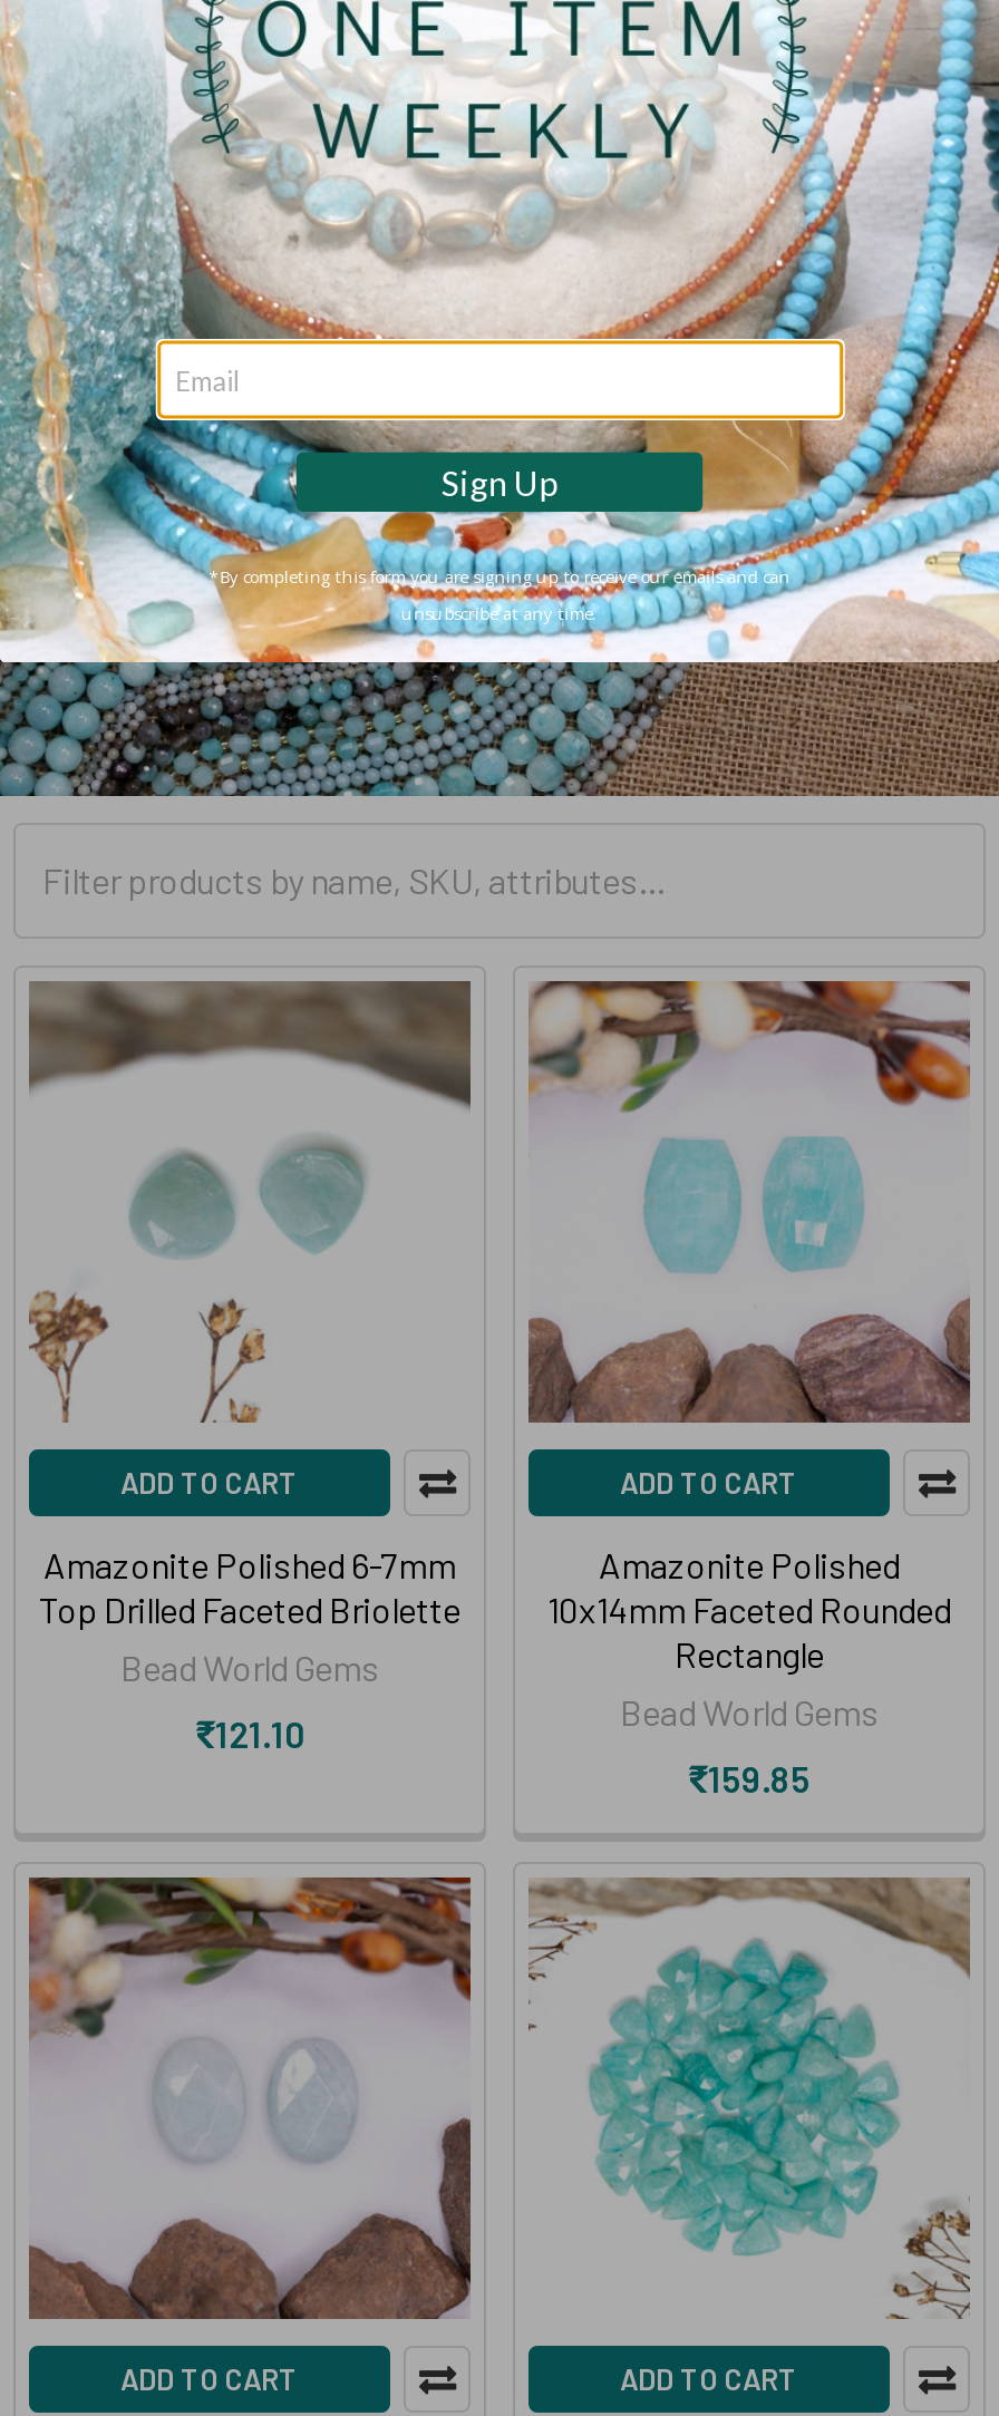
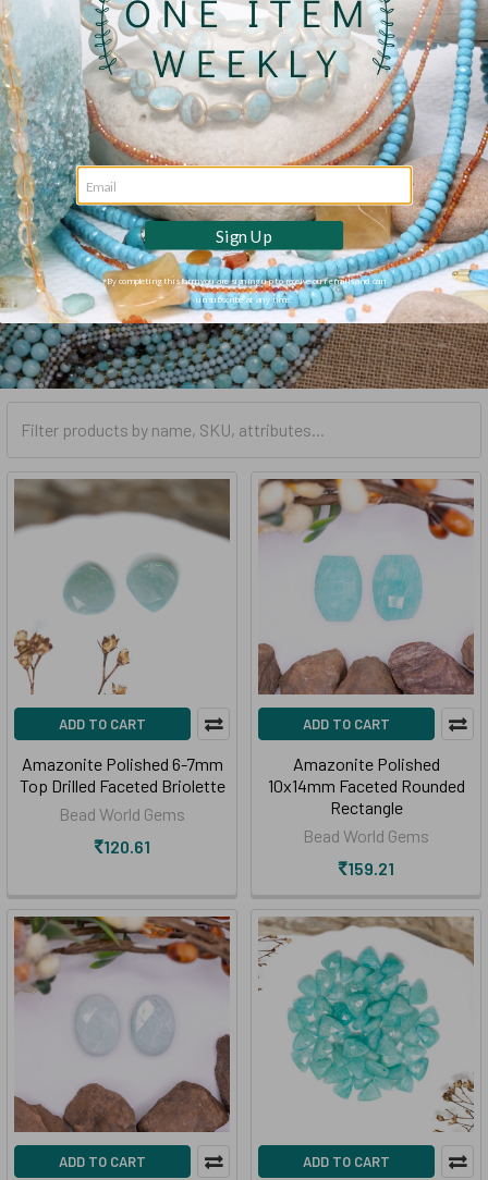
[195,1711,304,1754] ₹121.10 -> [94,835,150,856] ₹120.61
[688,1756,811,1798] ₹159.85 -> [338,857,394,878] ₹159.21

